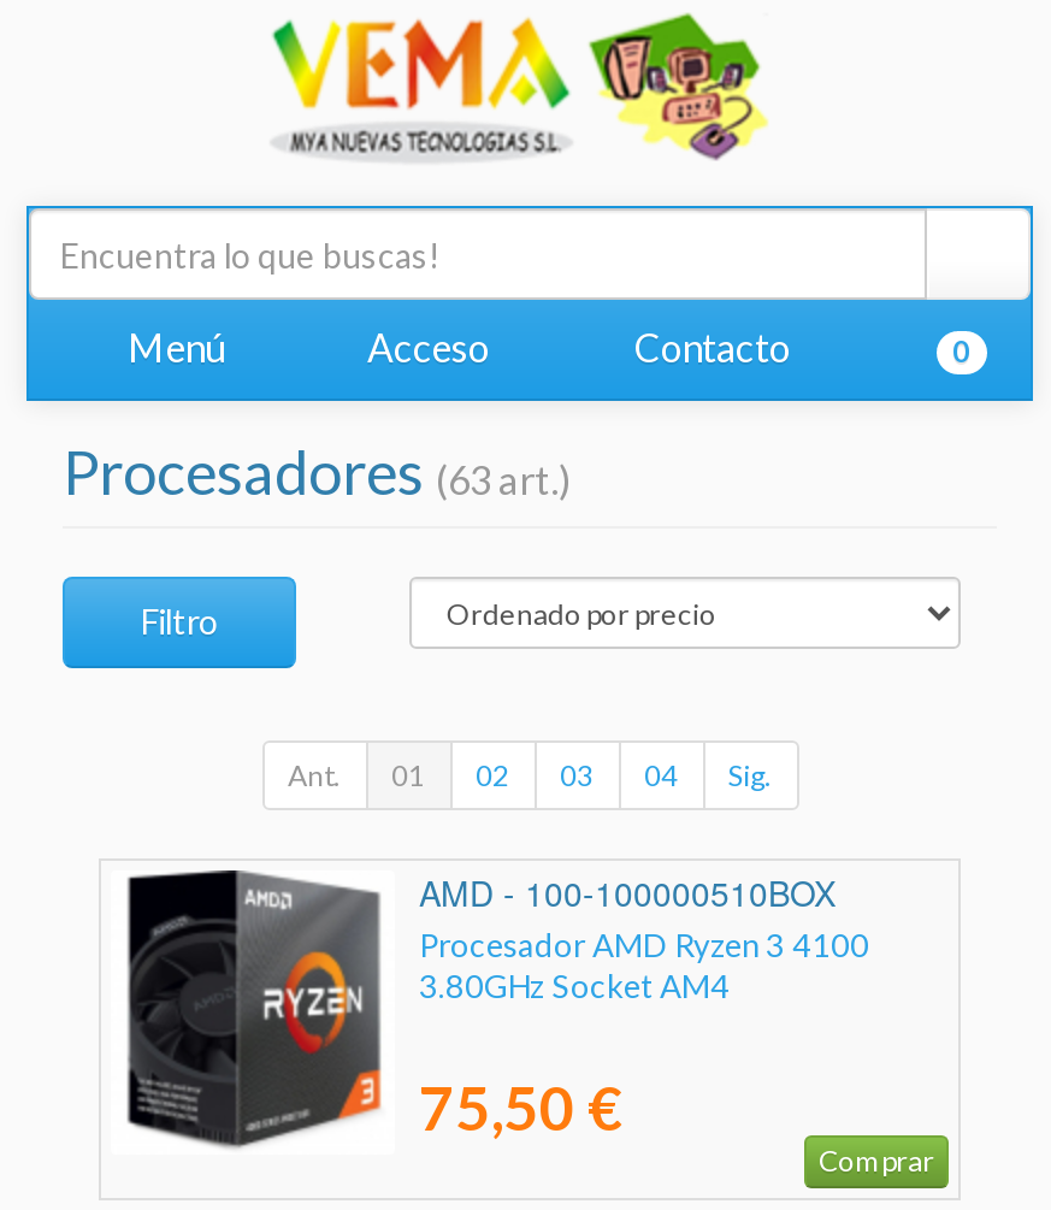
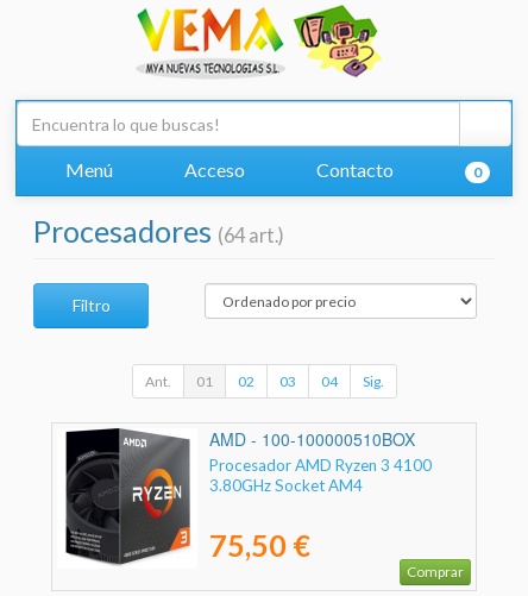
[63,435,571,507] Procesadores (63 art.) -> [33,213,284,249] Procesadores (64 art.)

